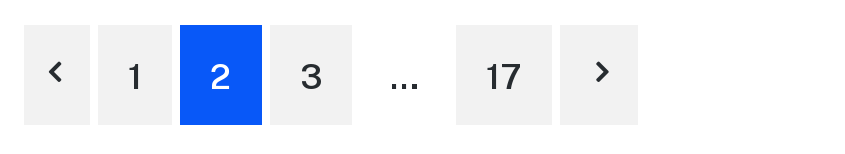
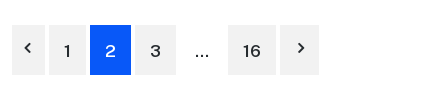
[486,56,522,96] 17 -> [243,41,261,61] 16

